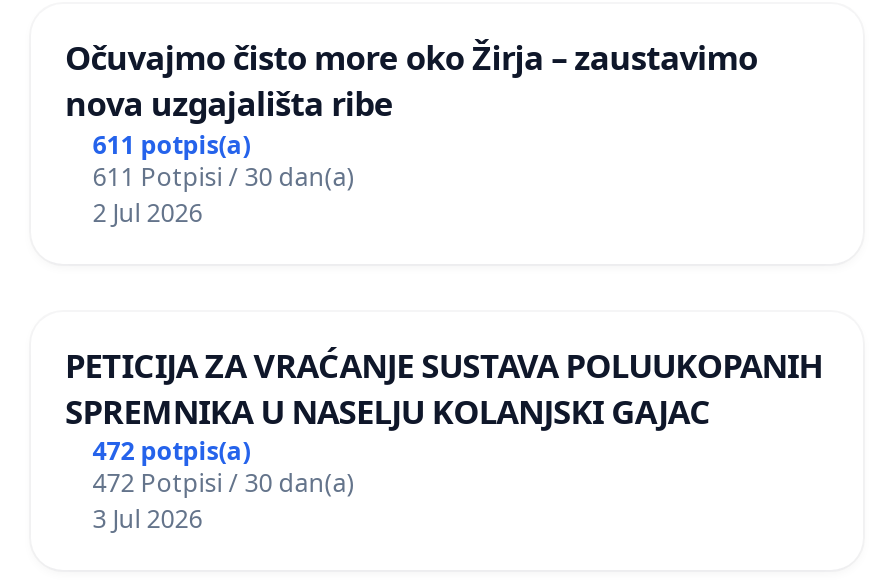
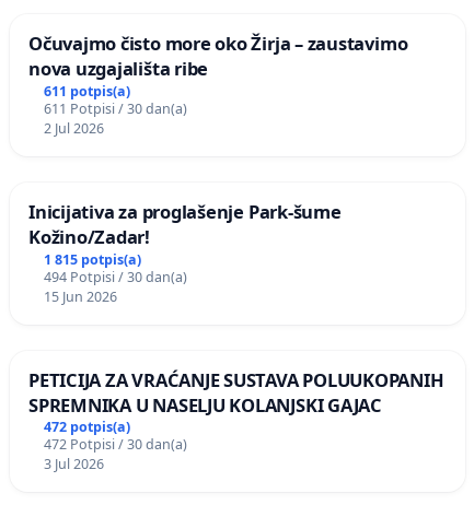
none -> [28,199,341,306] Inicijativa za proglašenje Park-šume | Kožino/Zadar! | 1 815 potpis(a) | 494 Potpisi / 30 dan(a) | 15 Jun 2026

